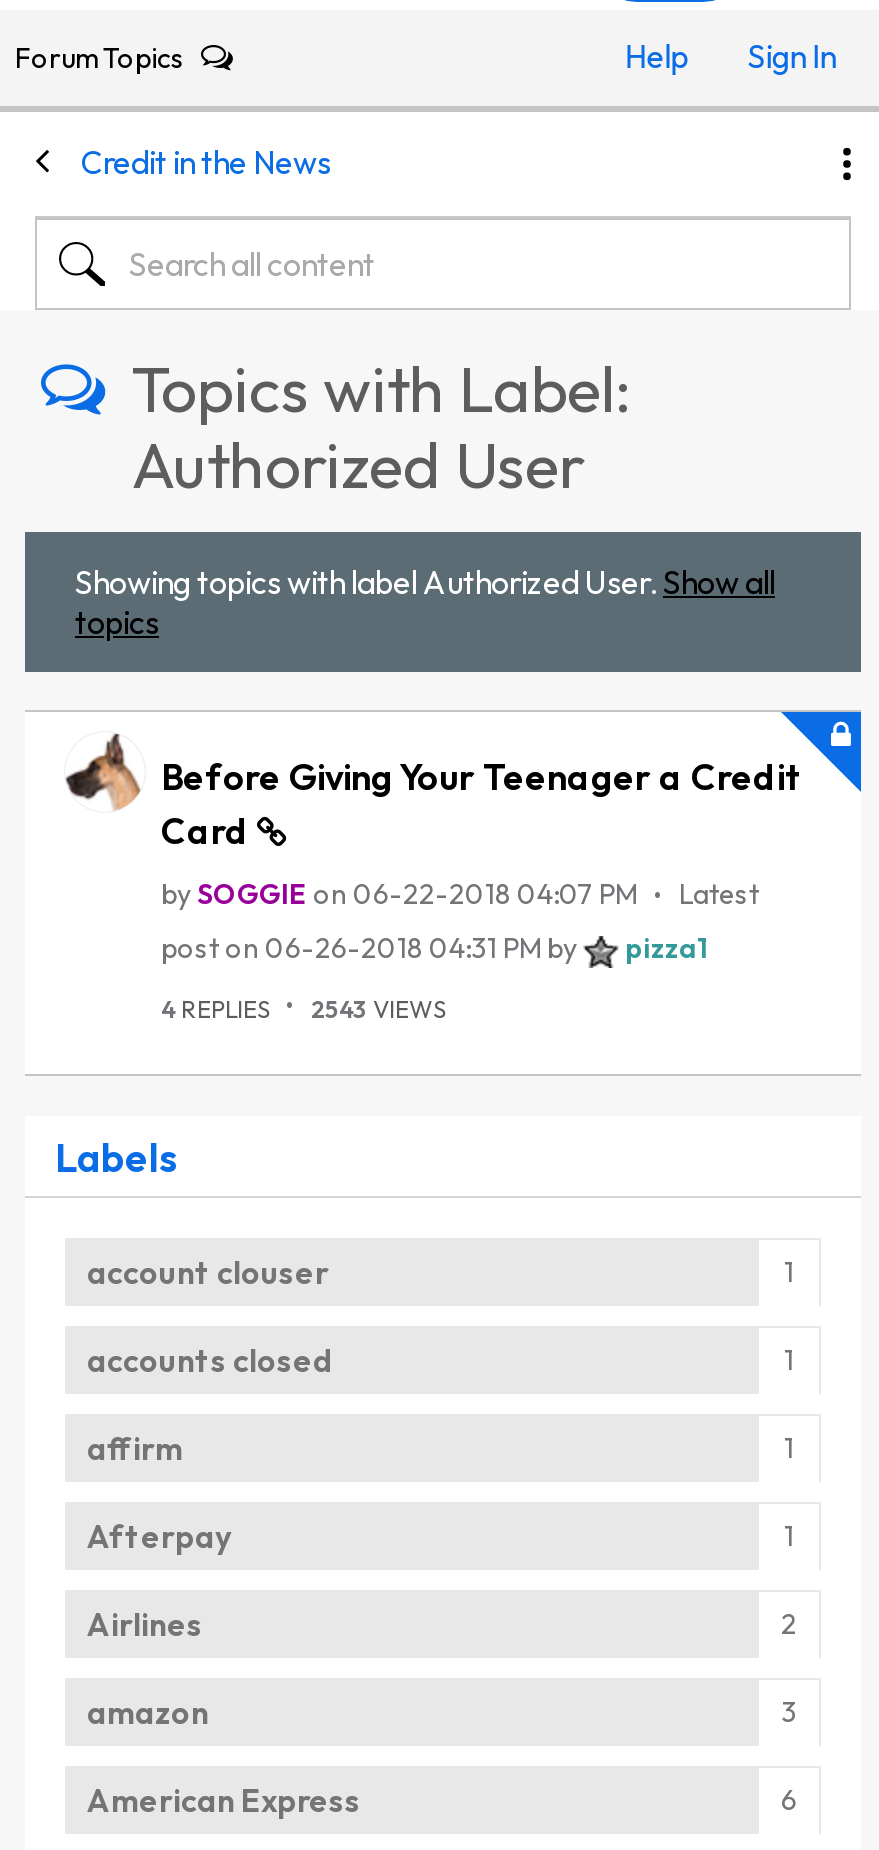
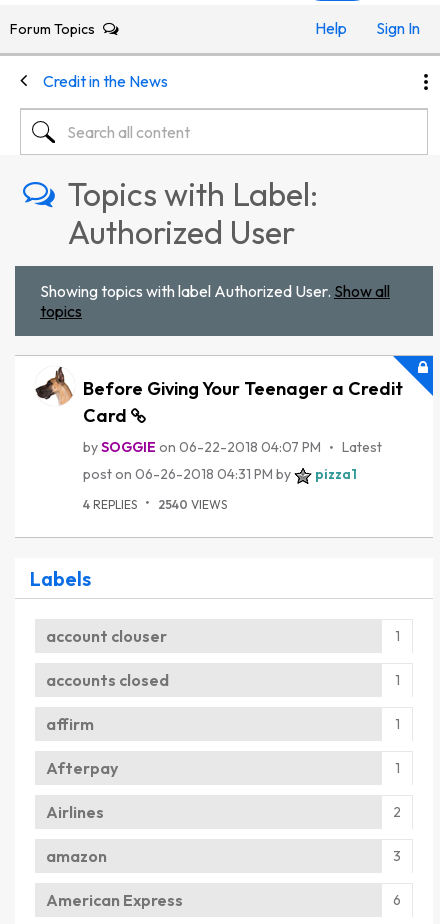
[161,993,445,1023] 4 REPLIES 2543 VIEWS -> [83,496,227,511] 4 REPLIES 2540 VIEWS

